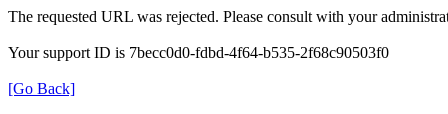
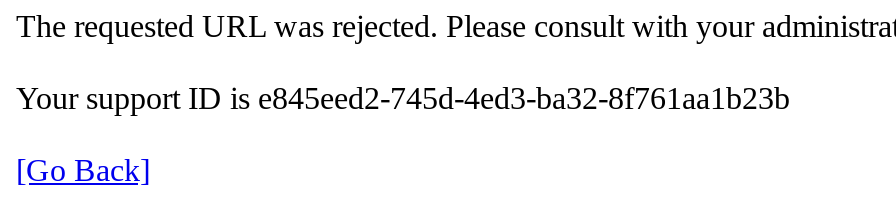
[8,44,389,61] Your support ID is 7becc0d0-fdbd-4f64-b535-2f68c90503f0 -> [16,81,790,115] Your support ID is e845eed2-745d-4ed3-ba32-8f761aa1b23b

